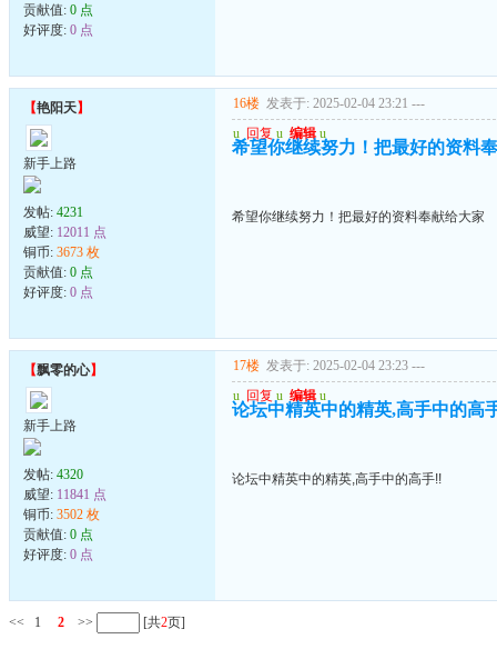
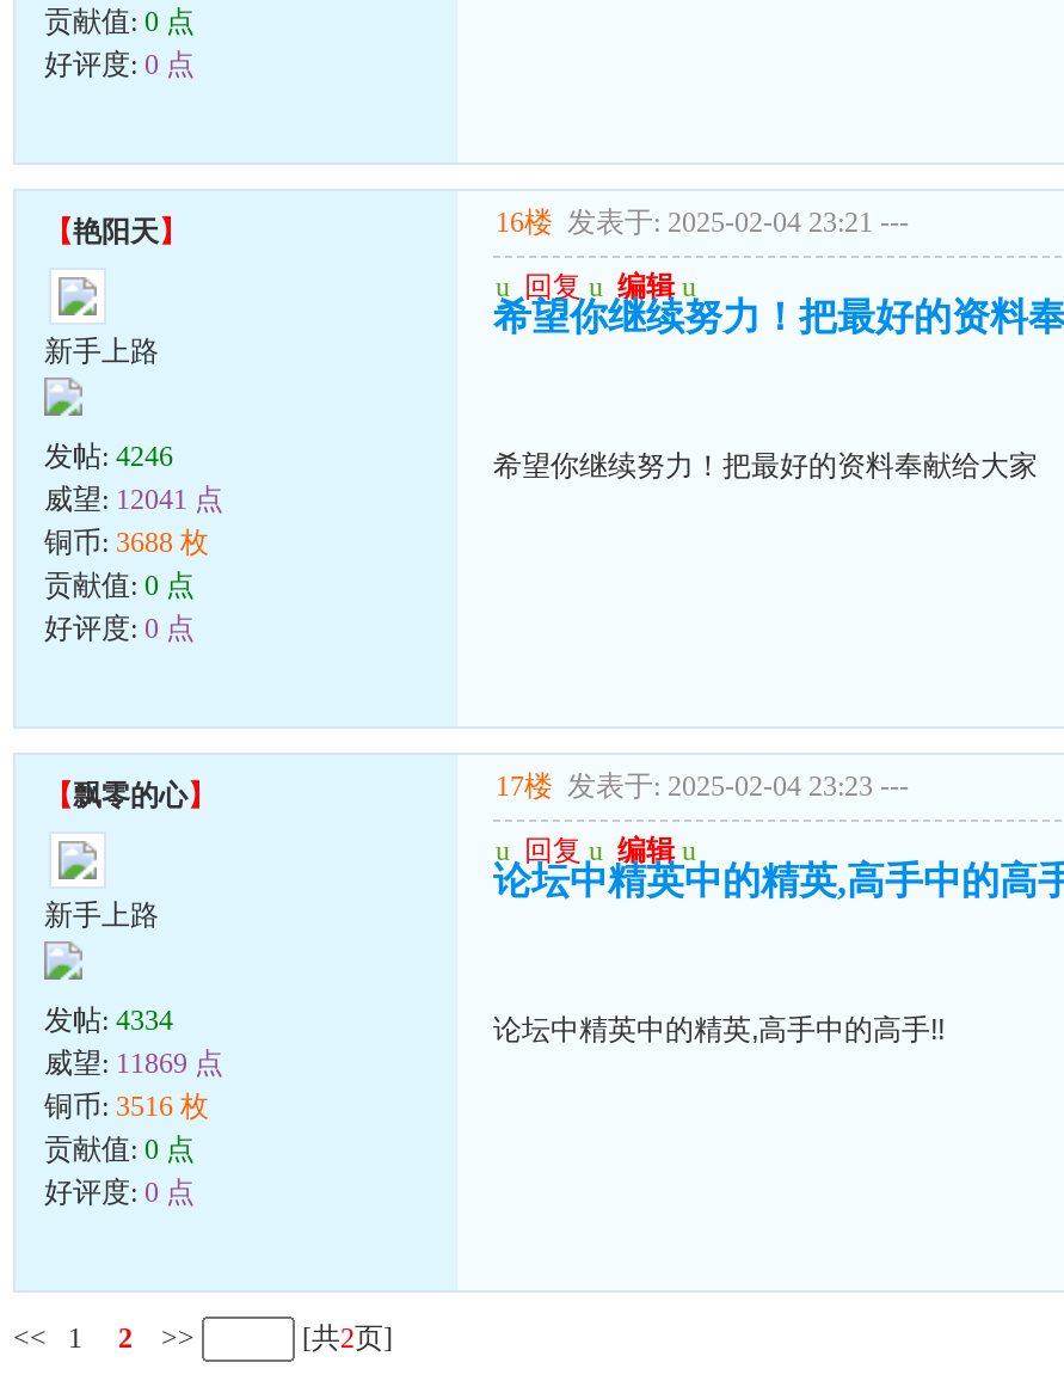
[23,204,83,220] 发帖: 4231 -> [44,439,173,473] 发帖: 4246
[23,224,106,240] 威望: 12011 点 -> [44,482,223,516] 威望: 12041 点
[23,244,100,260] 铜币: 3673 枚 -> [44,525,209,559] 铜币: 3688 枚
[23,467,83,482] 发帖: 4320 -> [44,1003,173,1036] 发帖: 4334
[23,487,106,502] 威望: 11841 点 -> [44,1046,223,1079] 威望: 11869 点
[23,507,100,522] 铜币: 3502 枚 -> [44,1089,209,1123] 铜币: 3516 枚

